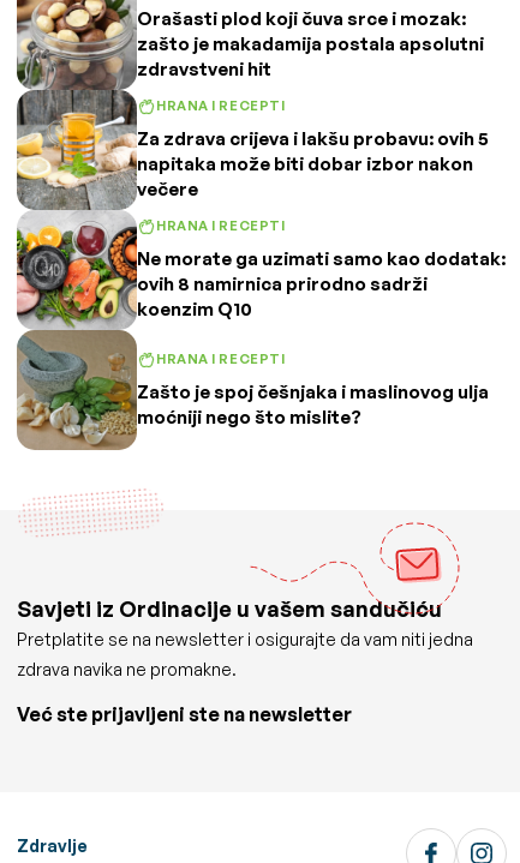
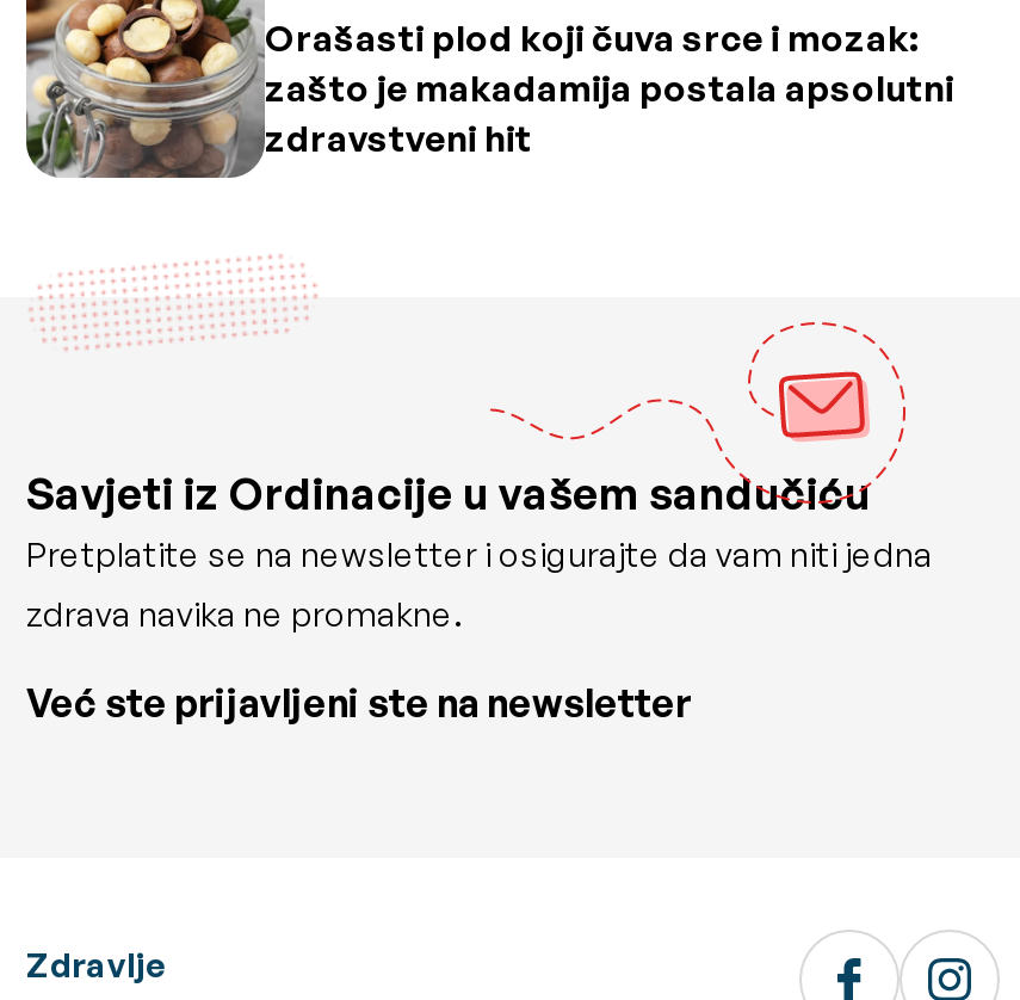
[16,89,506,450] [image] | HRANA I RECEPTI | Za zdrava crijeva i lakšu probavu: ovih 5 | napitaka može biti dobar izbor nakon | večere | HRANA I RECEPTI | Ne morate ga uzimati samo kao dodatak: | ovih 8 namirnica prirodno sadrži | koenzim Q10 | HRANA I RECEPTI | Zašto je spoj češnjaka i maslinovog ulja | moćniji nego što mislite? -> none

